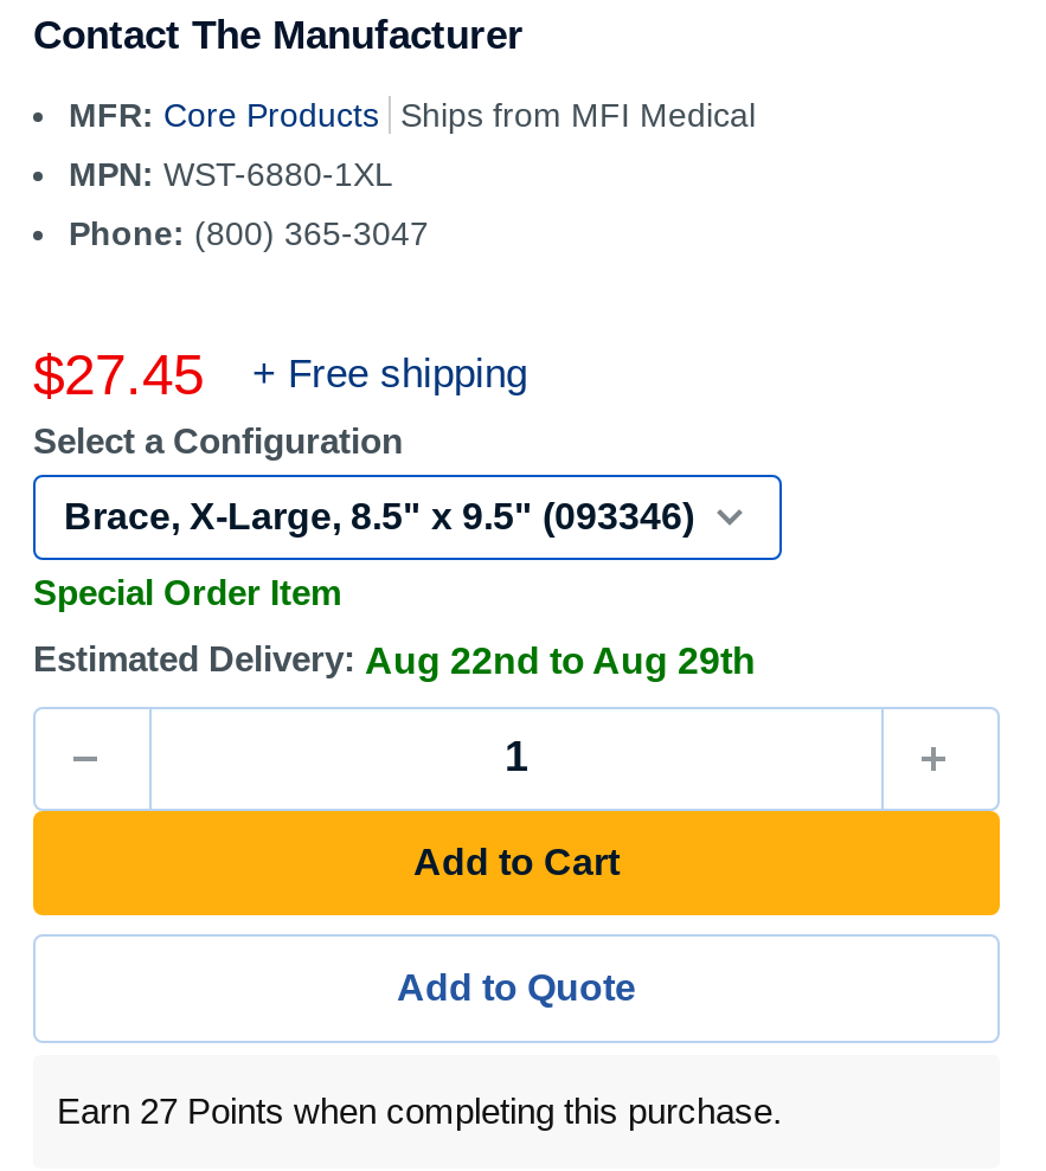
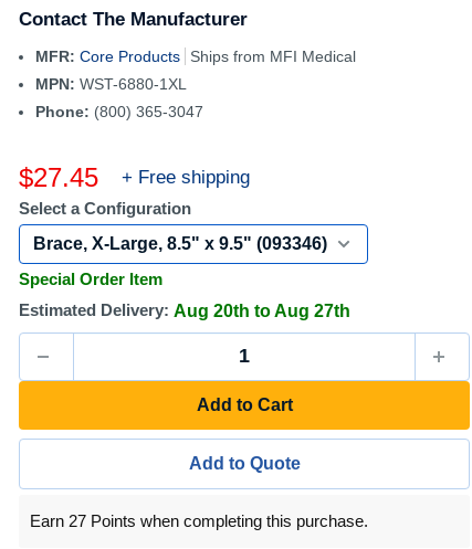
[33,638,756,680] Estimated Delivery: Aug 22nd to Aug 29th -> [19,301,350,320] Estimated Delivery: Aug 20th to Aug 27th

